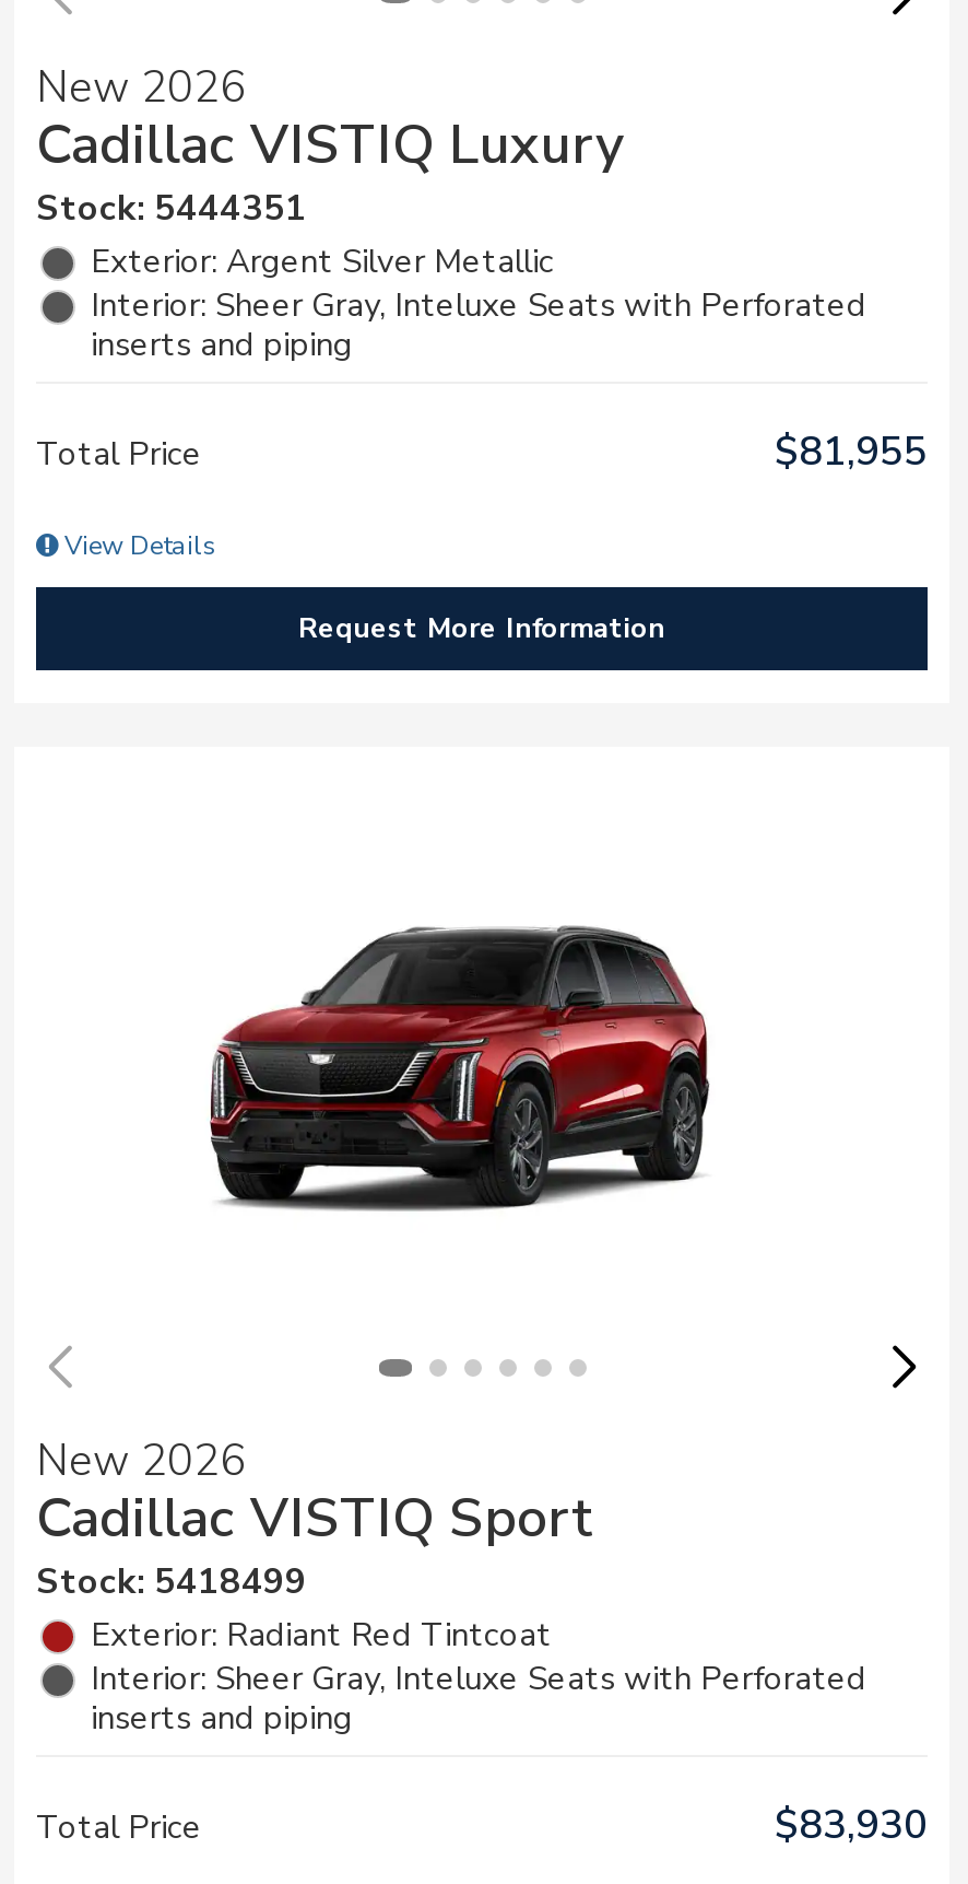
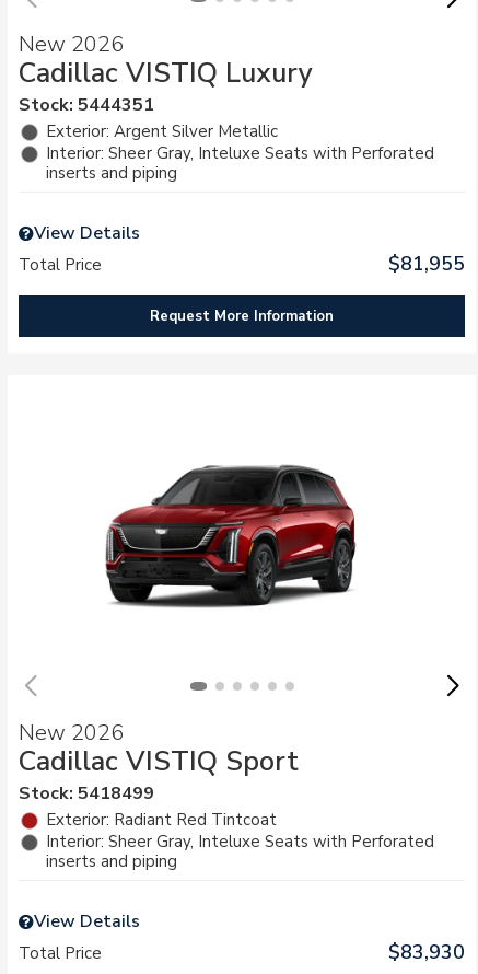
none -> [34,221,140,245] View Details
[58,529,217,564] View Details -> none
none -> [34,909,140,933] View Details

